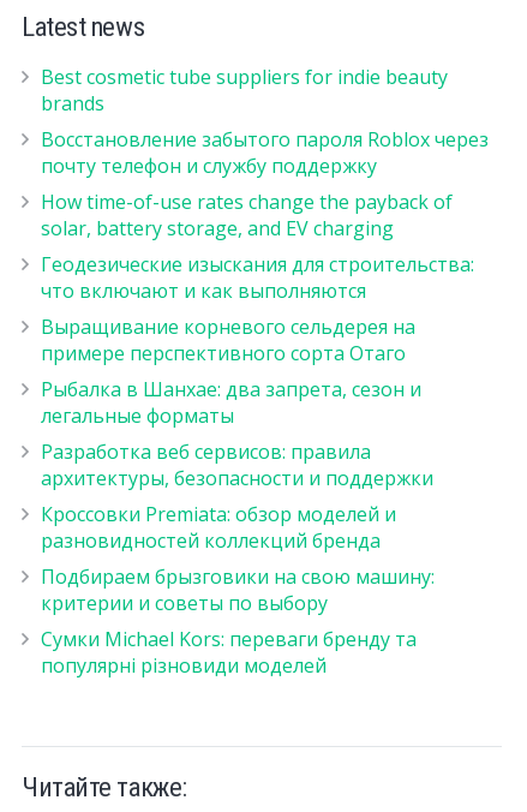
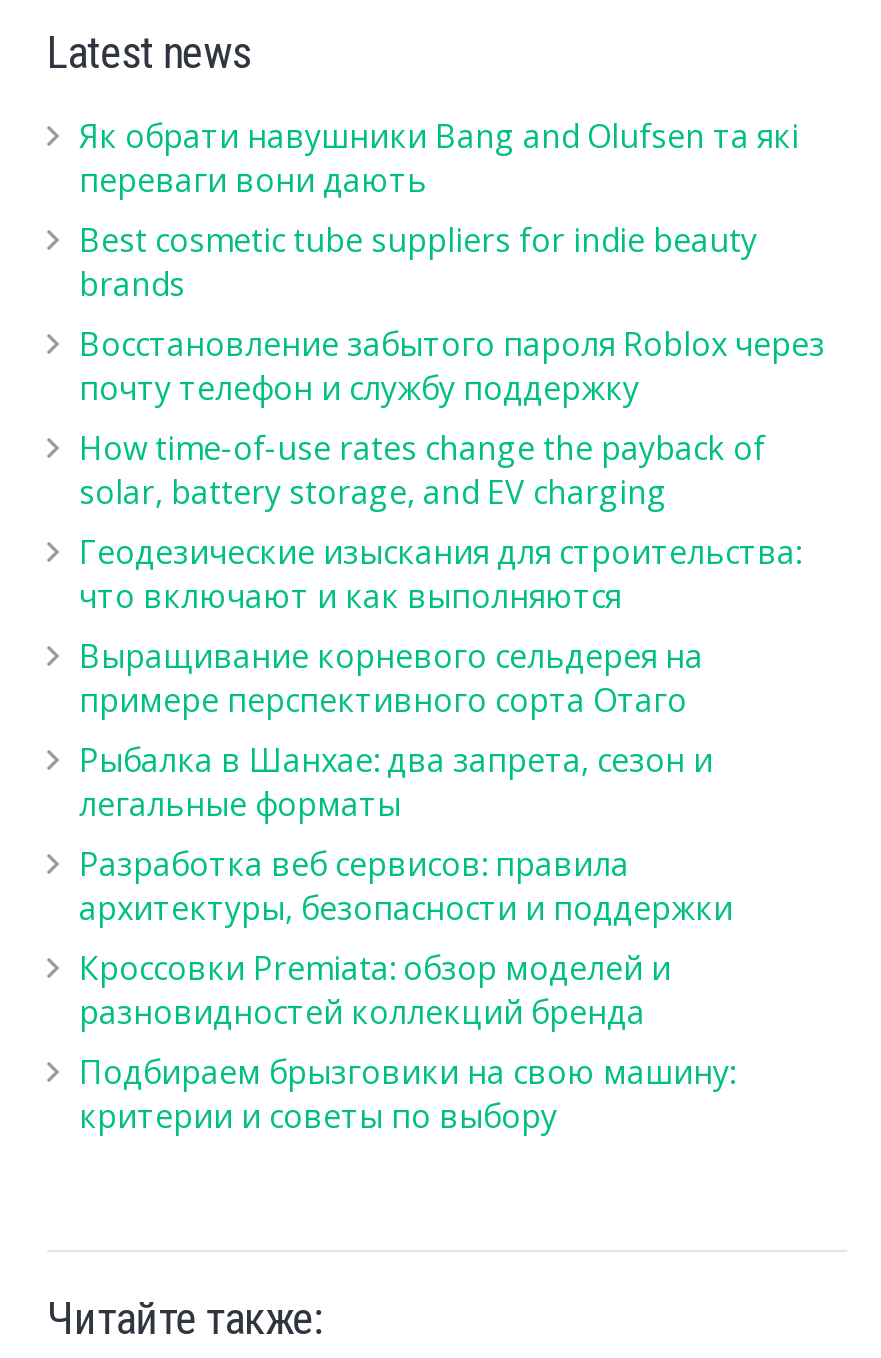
none -> [79,114,799,202] Як обрати навушники Bang and Olufsen та які | переваги вони дають
moved [41,63,489,616] -> [79,218,825,1138]: Best cosmetic tube suppliers for indie beauty | brands | Восстановление забытого пароля Roblox через | ... | Подбираем брызговики на свою машину: | критерии и советы по выбору
[41,626,417,678] Сумки Michael Kors: переваги бренду та | популярні різновиди моделей -> none

